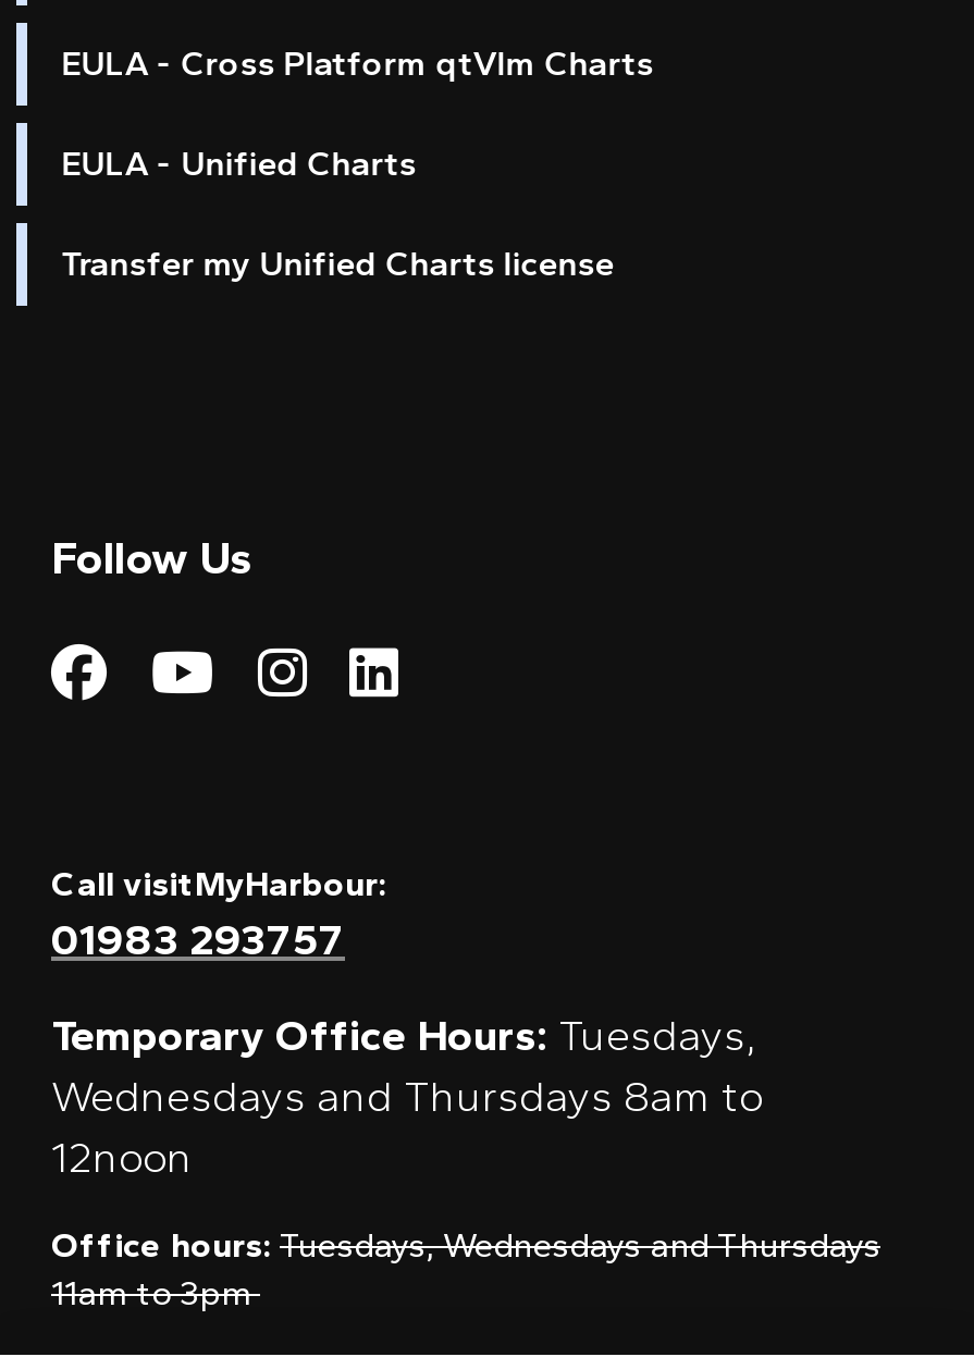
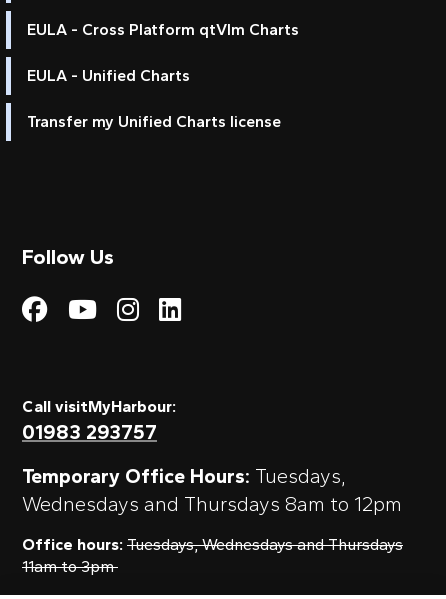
[51,1069,763,1182] Wednesdays and Thursdays 8am to | 12noon -> [22,492,407,516] Wednesdays and Thursdays 8am to 12pm

